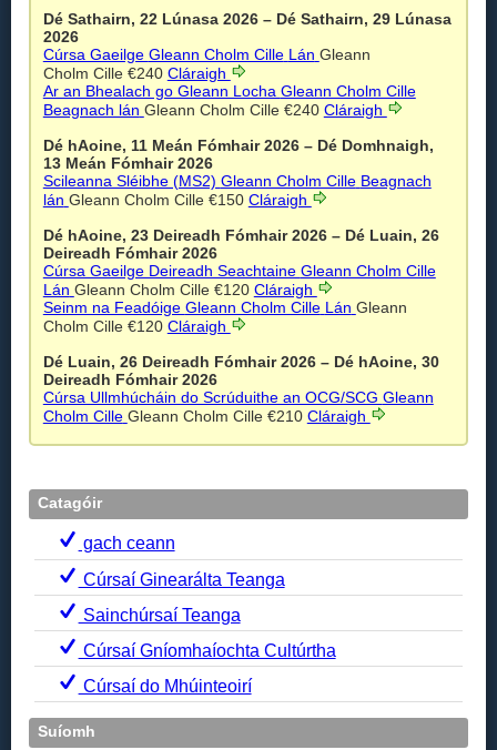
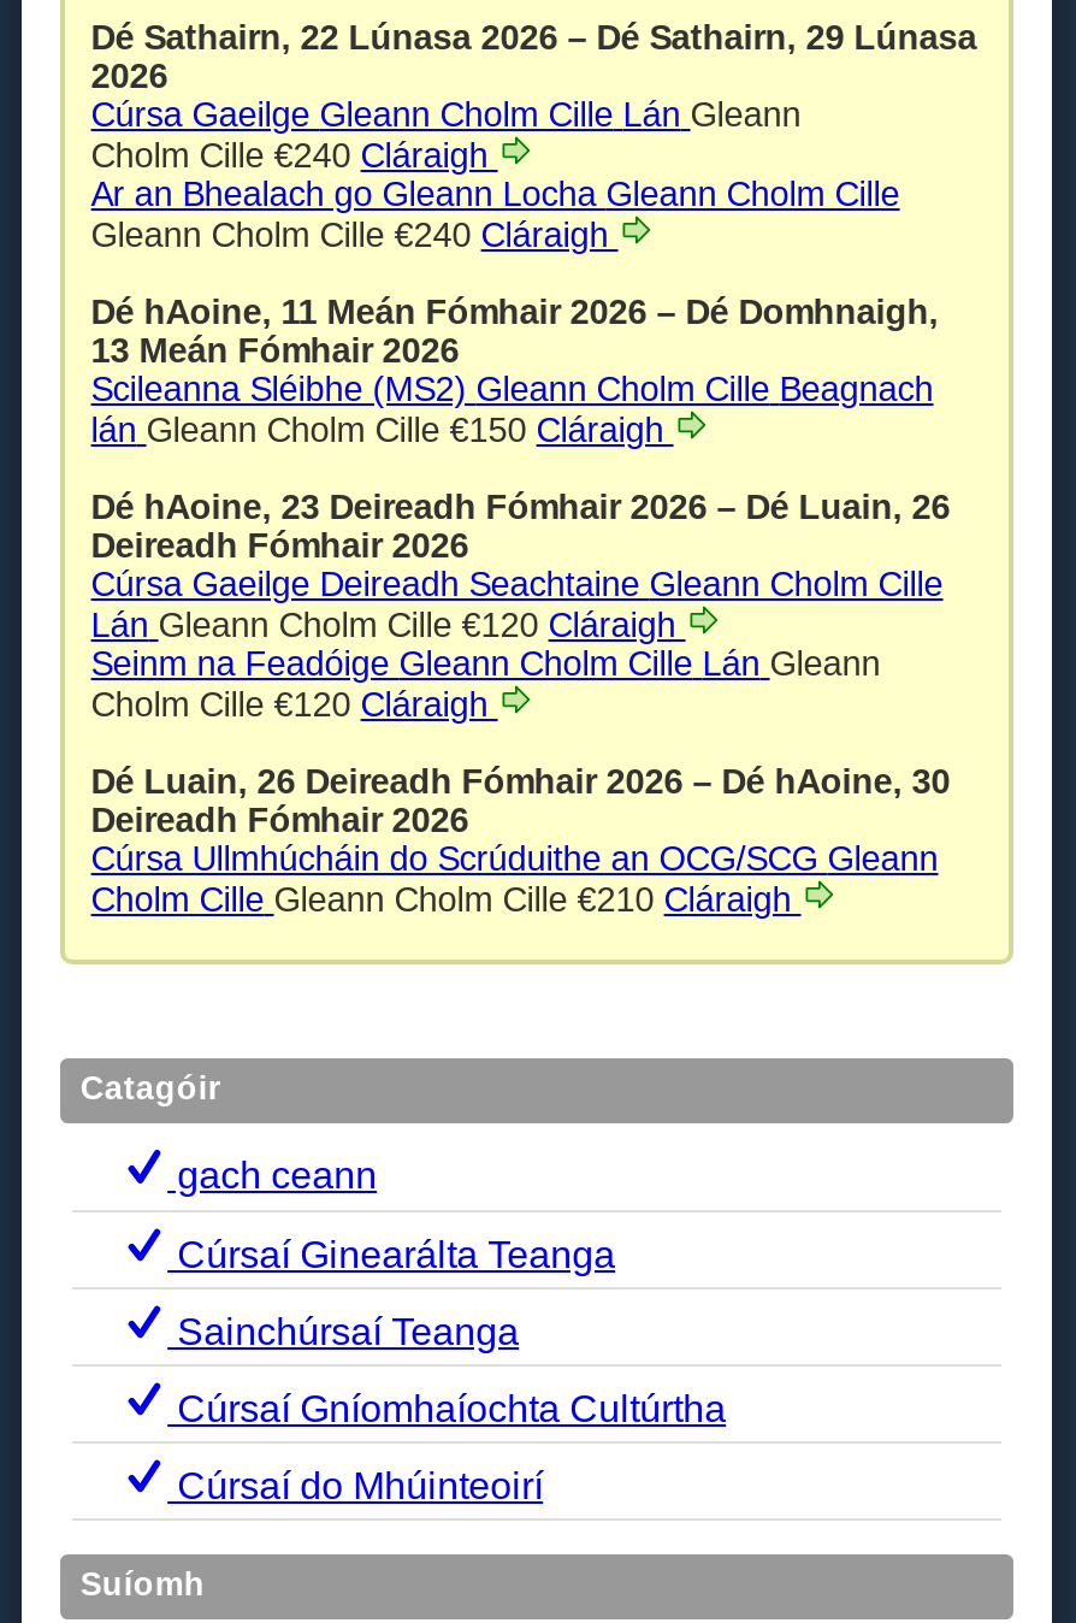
[43,101,387,119] Beagnach lán Gleann Cholm Cille €240 Cláraigh -> [91,216,618,255] Gleann Cholm Cille €240 Cláraigh

